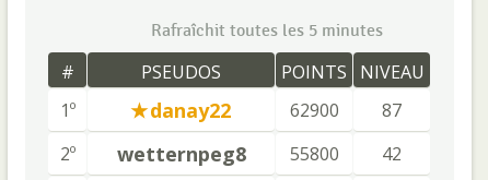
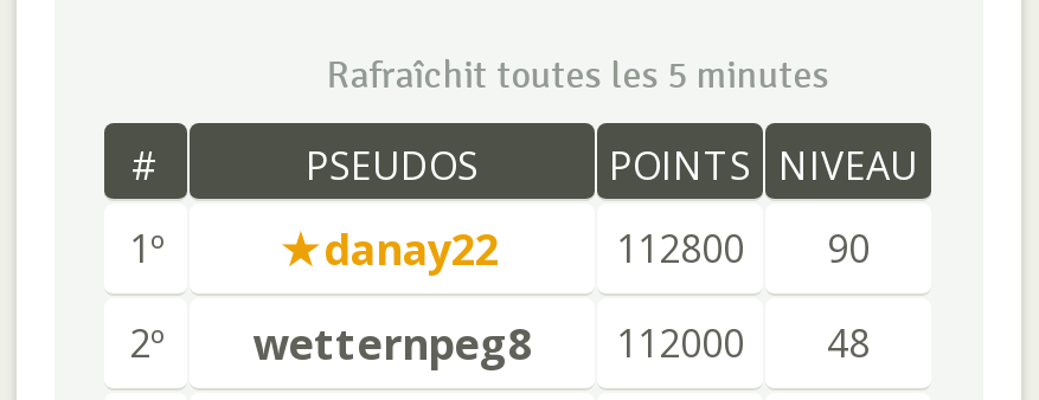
[289,98,339,122] 62900 -> [616,223,744,275] 112800
[382,98,402,122] 87 -> [827,223,870,275] 90
[289,142,339,166] 55800 -> [616,317,744,369] 112000
[382,142,402,166] 42 -> [827,317,870,369] 48

